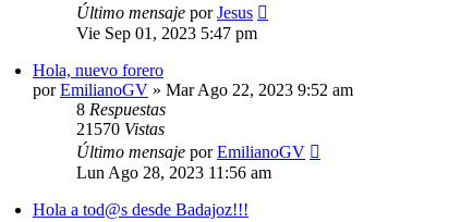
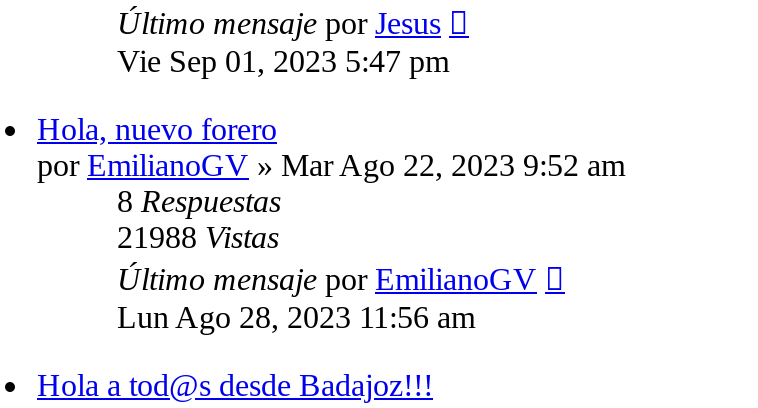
[76,120,165,139] 21570 Vistas -> [117,221,279,255] 21988 Vistas

